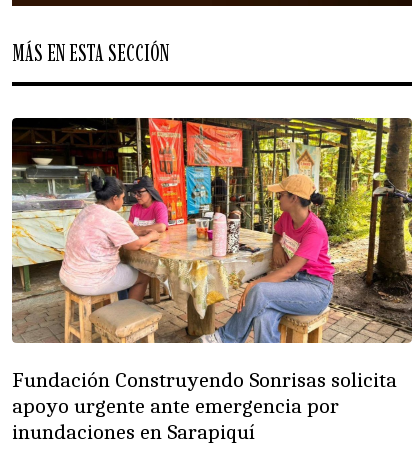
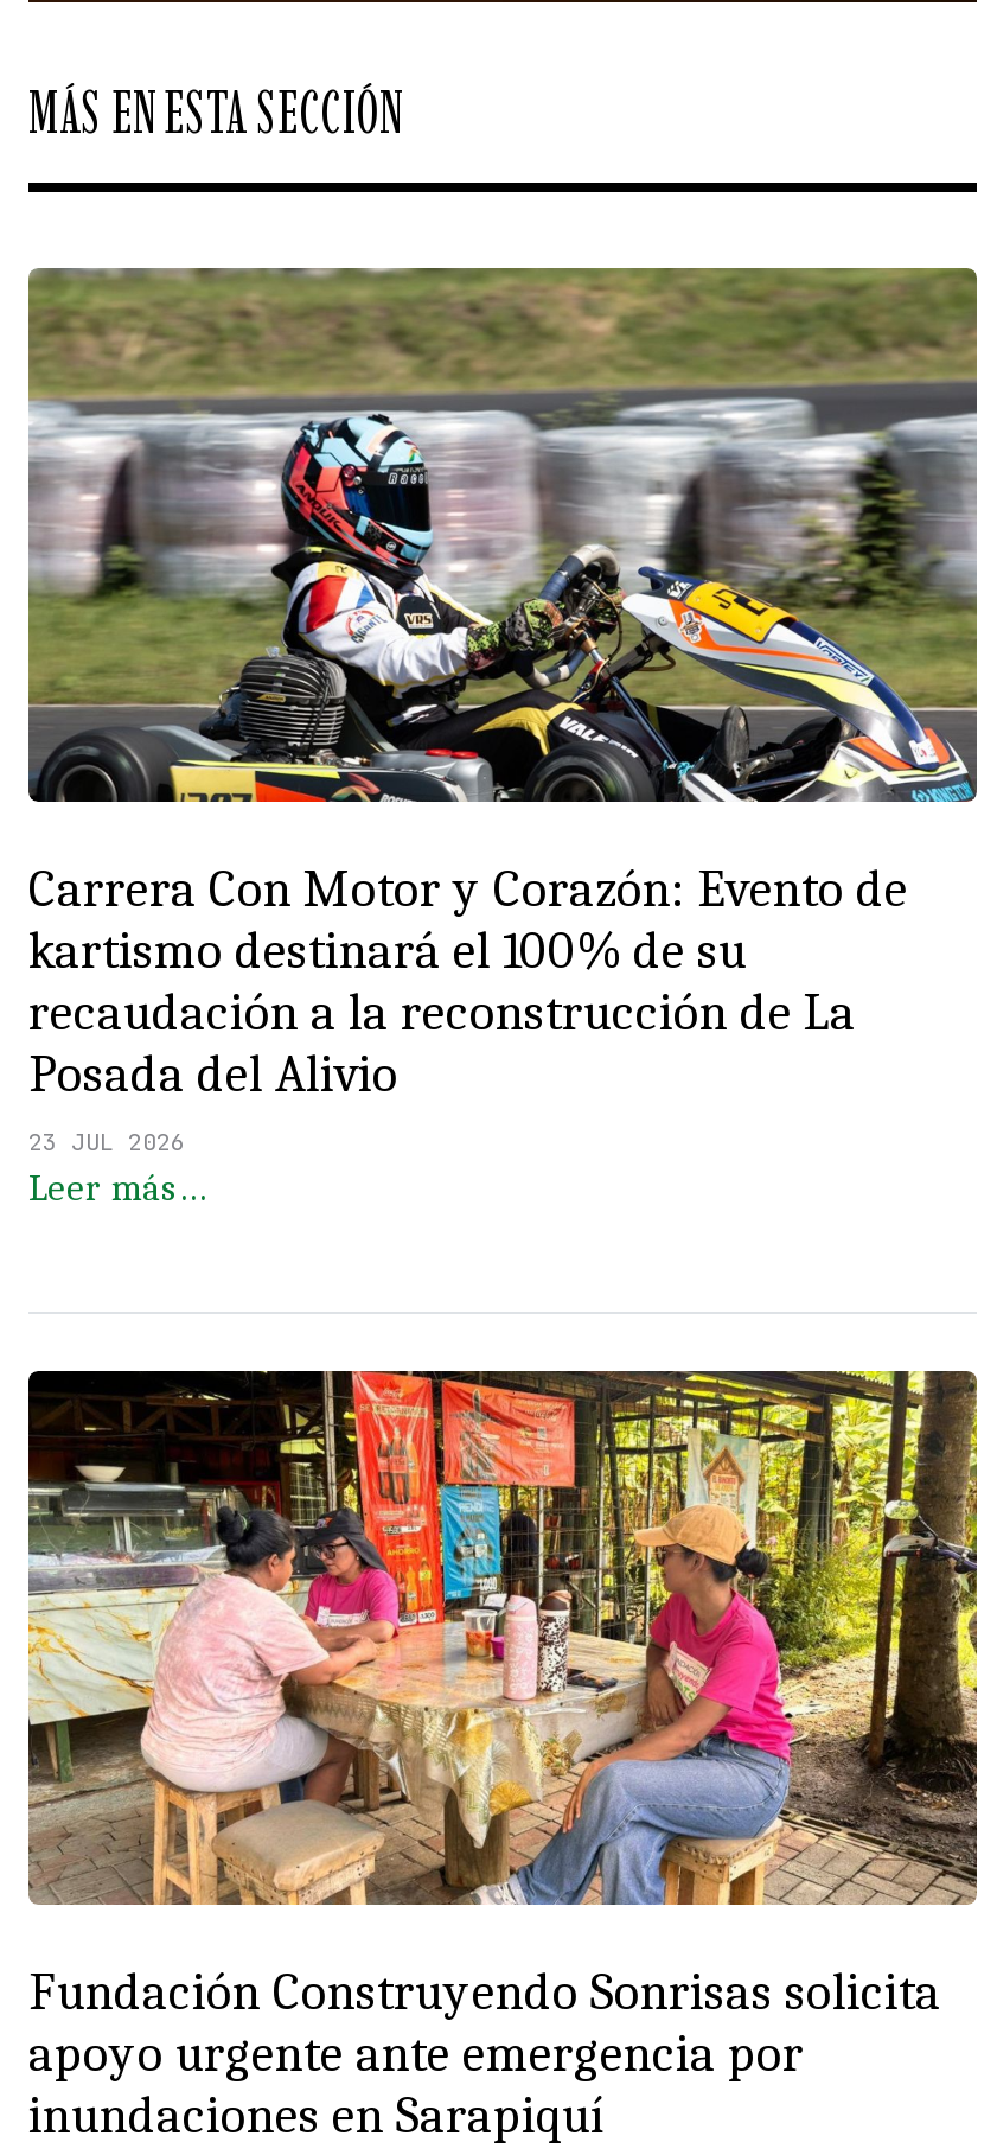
none -> [26,266,979,1210] [image] | Carrera Con Motor y Corazón: Evento de | kartismo destinará el 100% de su | recaudación a la reconstrucción de La | Posada del Alivio | 23 JUL 2026 | Leer más…

